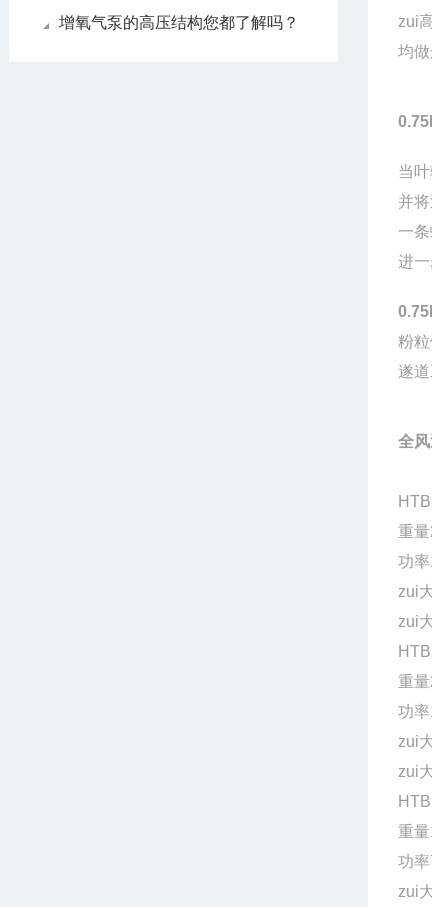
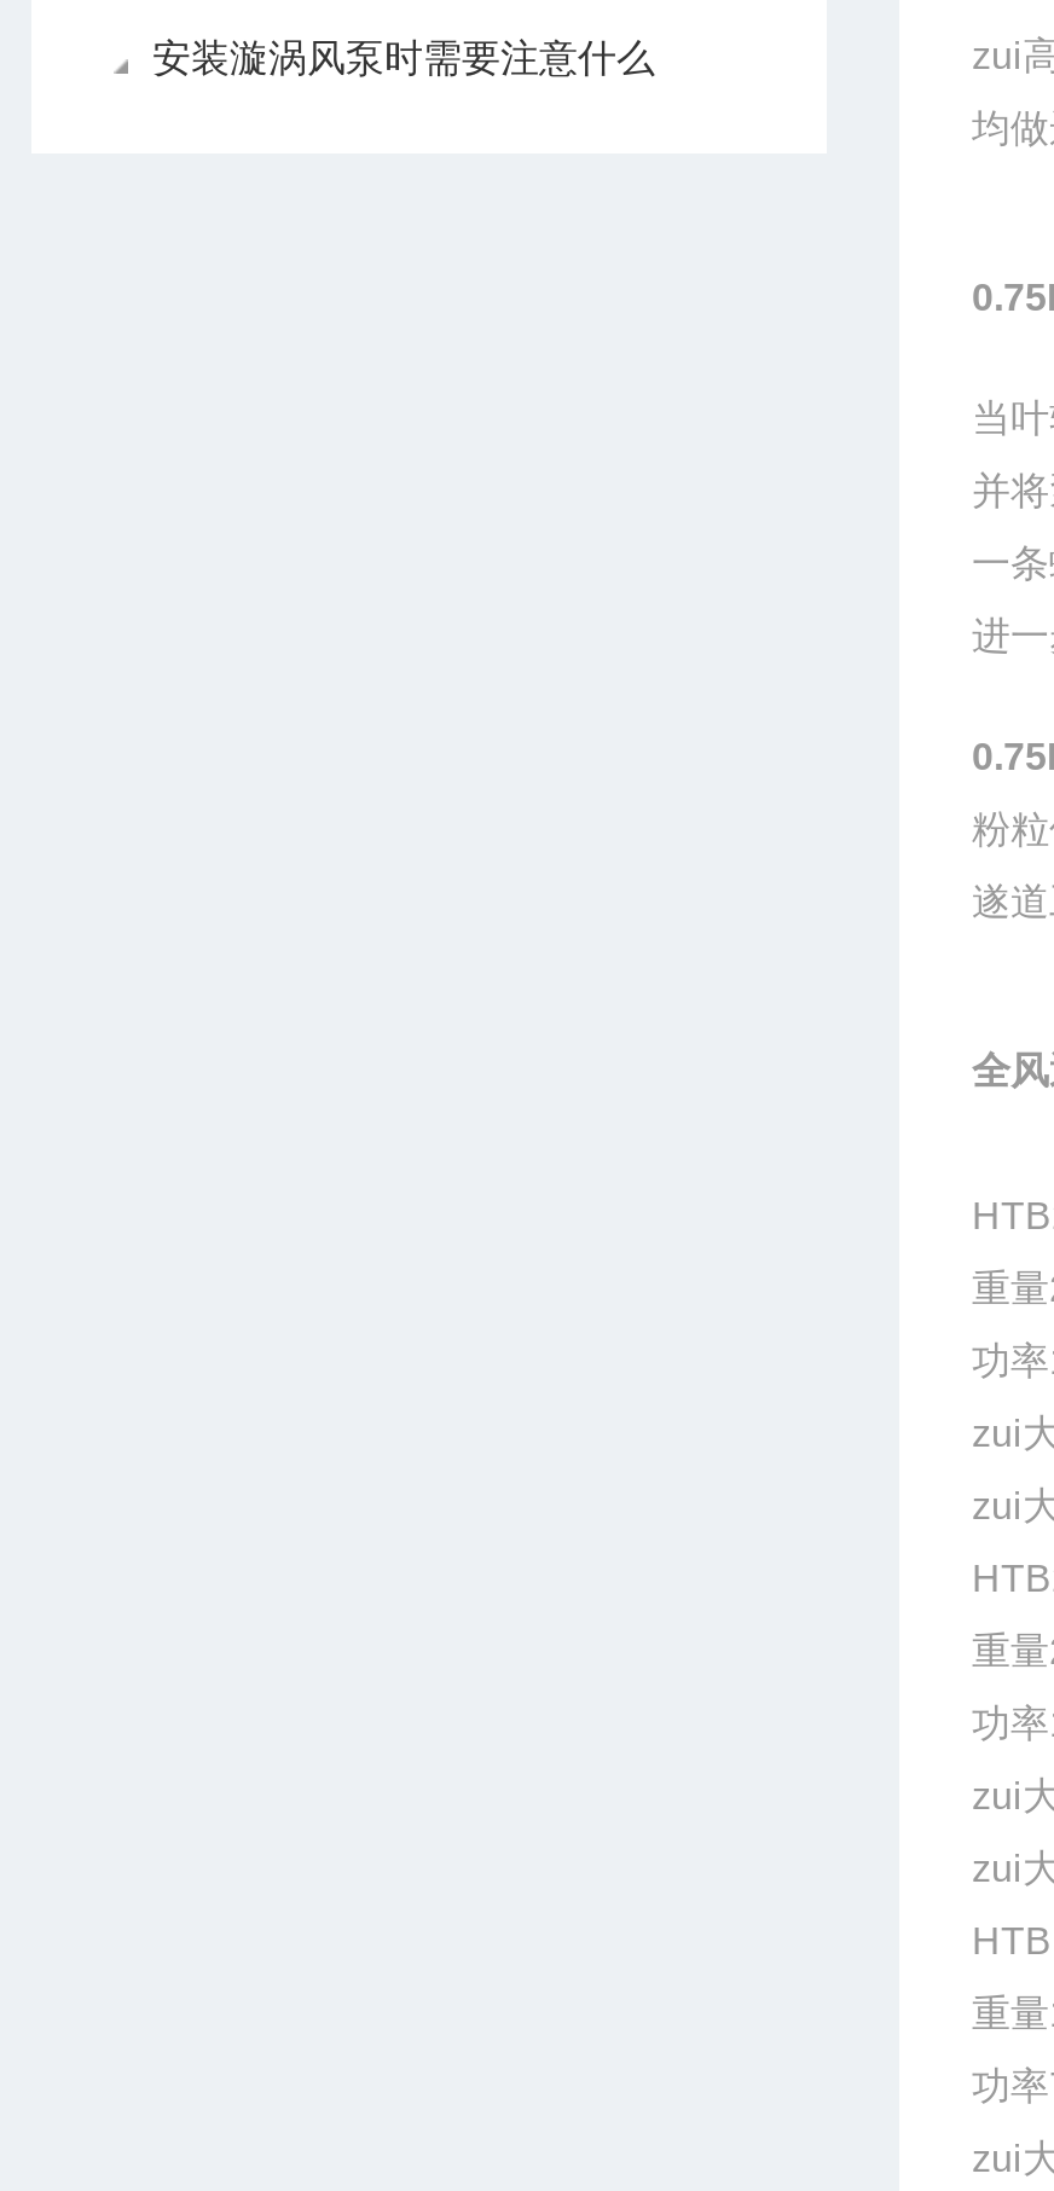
[59,14,299,31] 增氧气泵的高压结构您都了解吗？ -> [152,37,655,79] 安装漩涡风泵时需要注意什么

